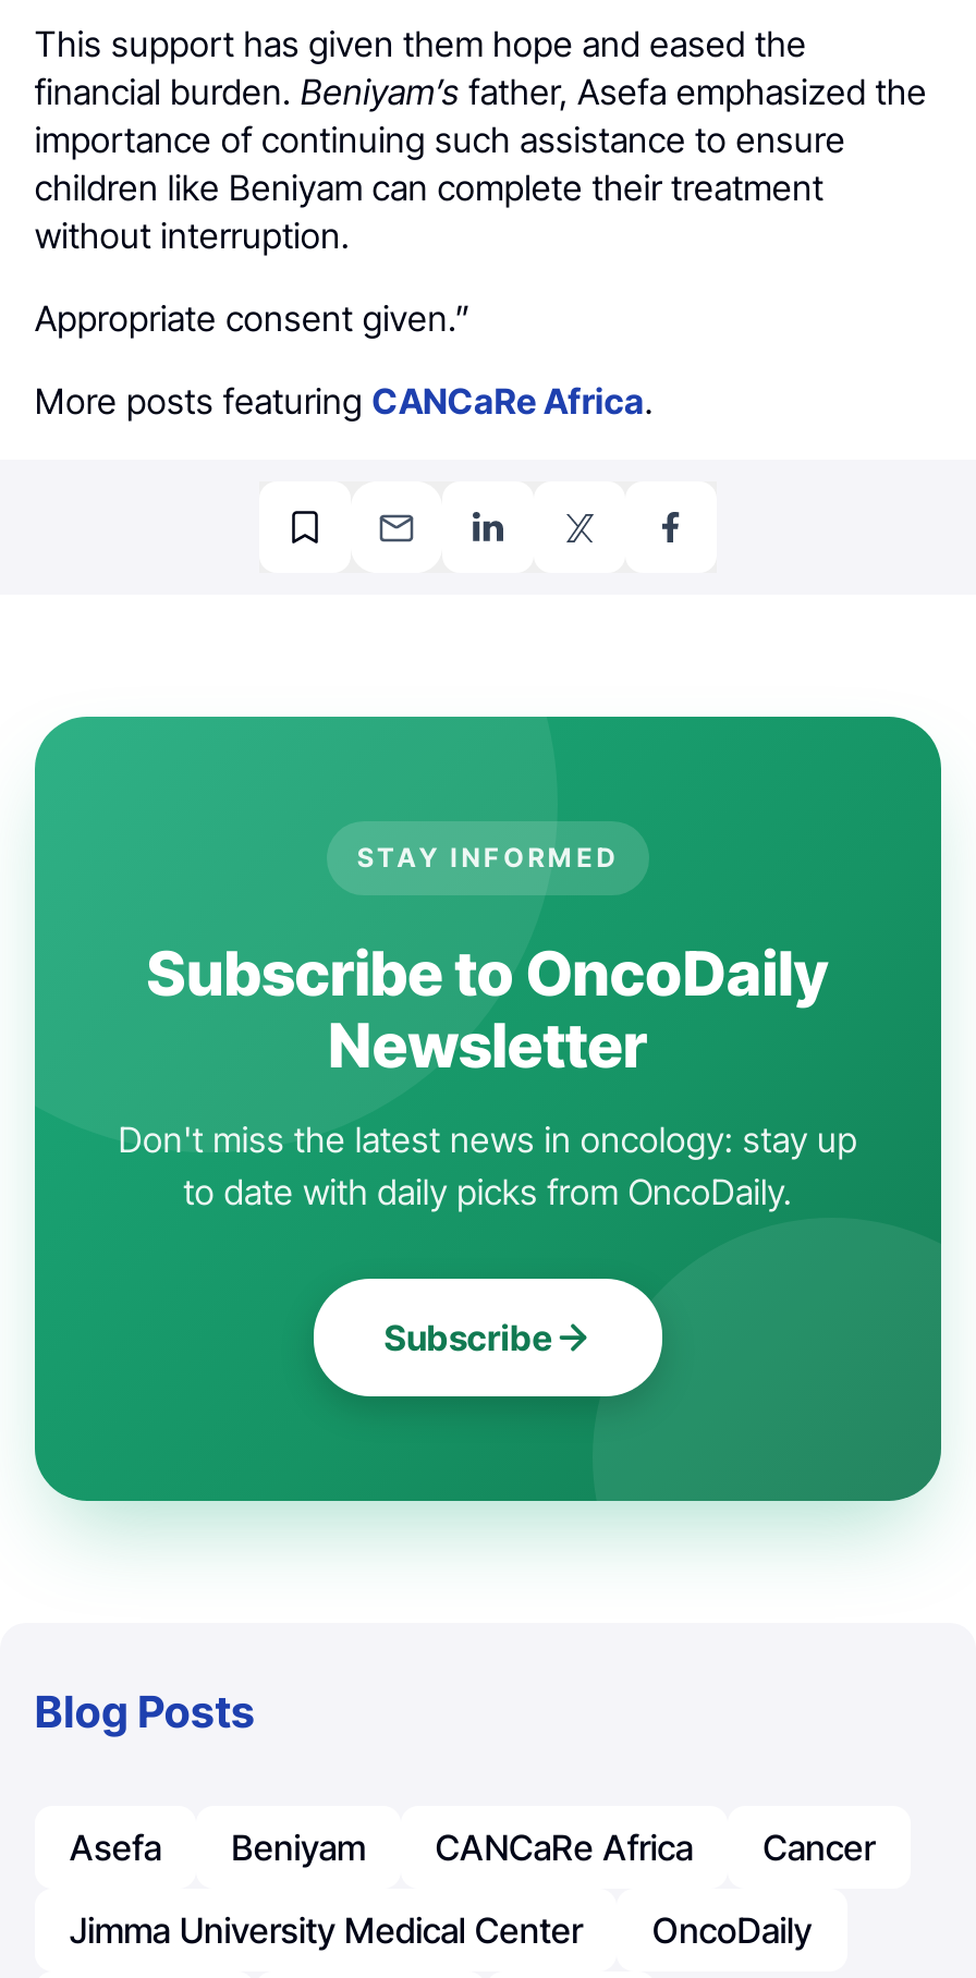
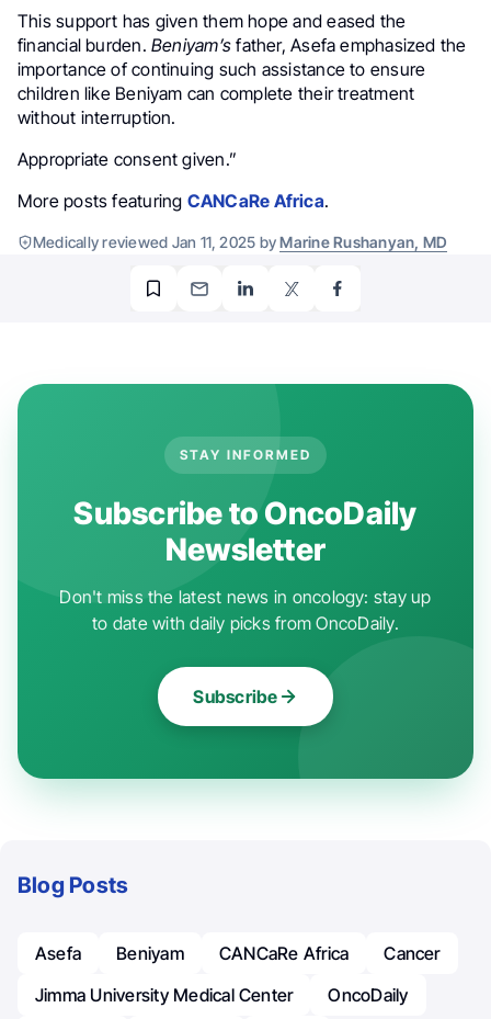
none -> [33,233,447,252] Medically reviewed Jan 11, 2025 by Marine Rushanyan, MD

